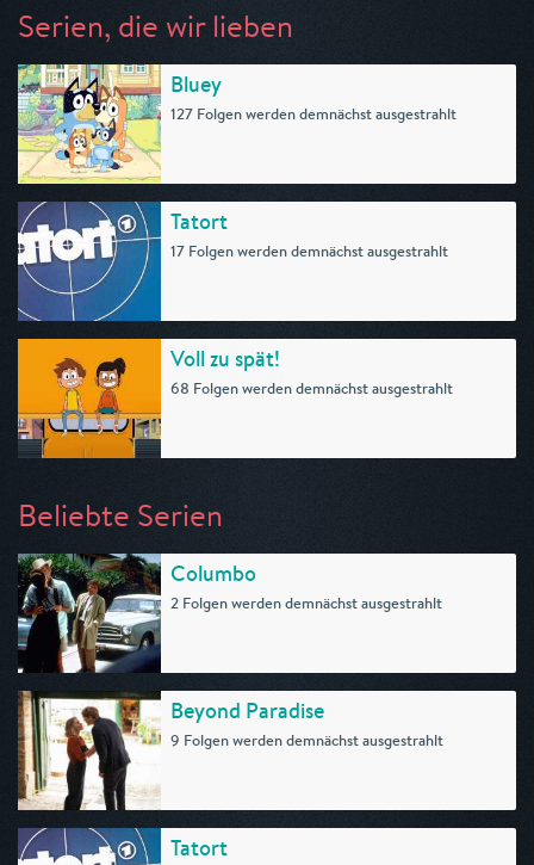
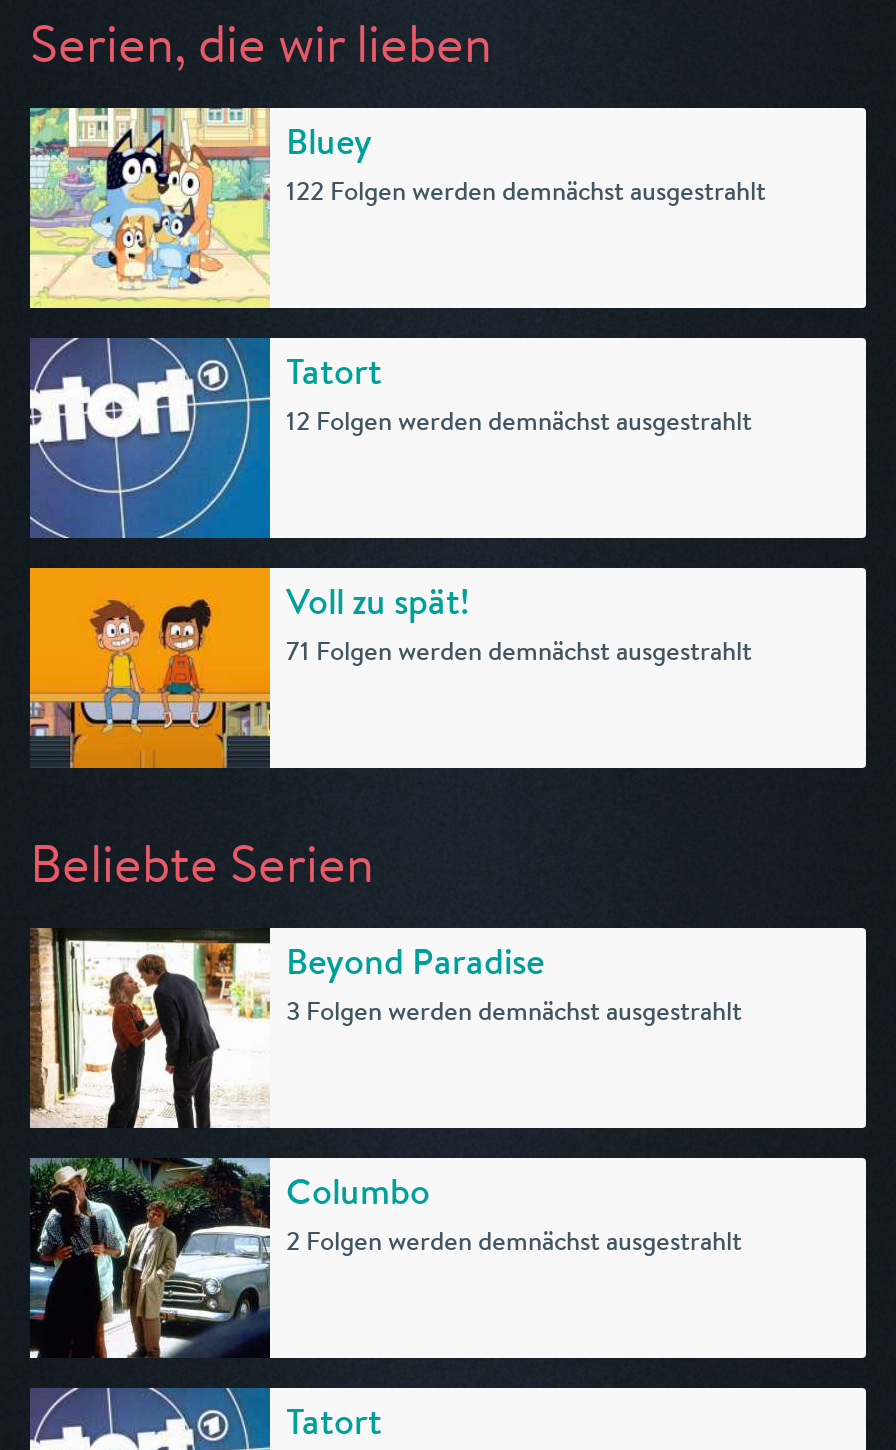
[170,104,457,124] 127 Folgen werden demnächst ausgestrahlt -> [286,174,766,208] 122 Folgen werden demnächst ausgestrahlt
[170,241,448,261] 17 Folgen werden demnächst ausgestrahlt -> [286,404,752,438] 12 Folgen werden demnächst ausgestrahlt
[170,378,453,398] 68 Folgen werden demnächst ausgestrahlt -> [286,634,752,668] 71 Folgen werden demnächst ausgestrahlt
none -> [286,994,742,1028] 3 Folgen werden demnächst ausgestrahlt
moved [170,558,442,613] -> [286,1166,742,1258]: Columbo | 2 Folgen werden demnächst ausgestrahlt
moved [18,691,324,811] -> [28,928,544,1130]: [image] | Beyond Paradise
[170,730,443,750] 9 Folgen werden demnächst ausgestrahlt -> none

